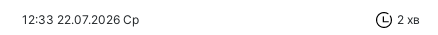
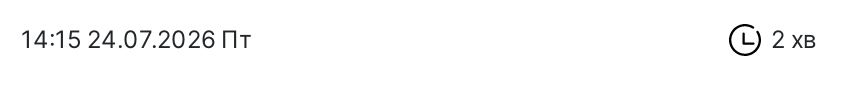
[22,12,139,27] 12:33 22.07.2026 Ср -> [21,23,251,53] 14:15 24.07.2026 Пт

